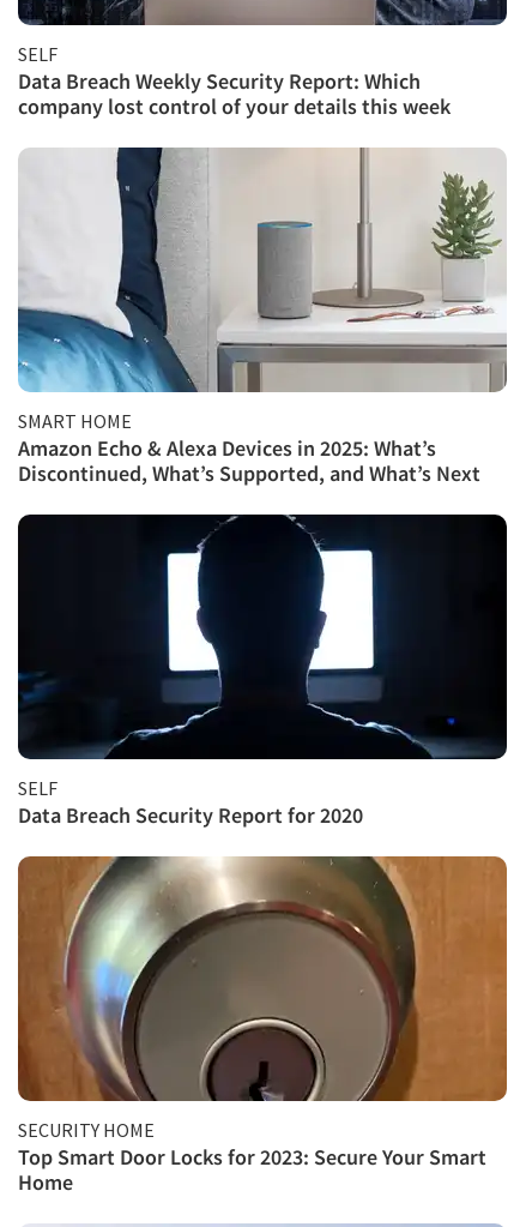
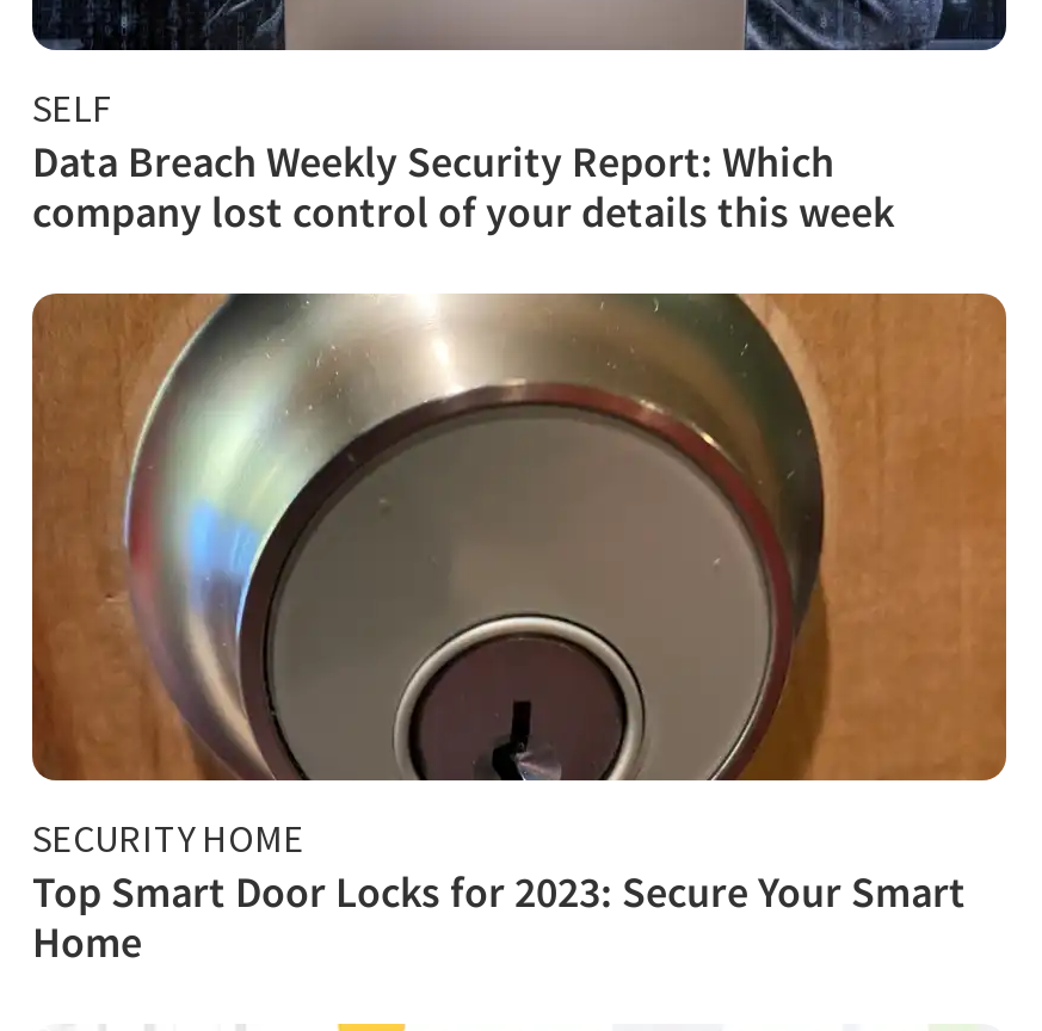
[17,146,507,487] [image] | SMART HOME | Amazon Echo & Alexa Devices in 2025: What’s | Discontinued, What’s Supported, and What’s Next -> none
[17,513,508,828] [image] | SELF | Data Breach Security Report for 2020 -> none

